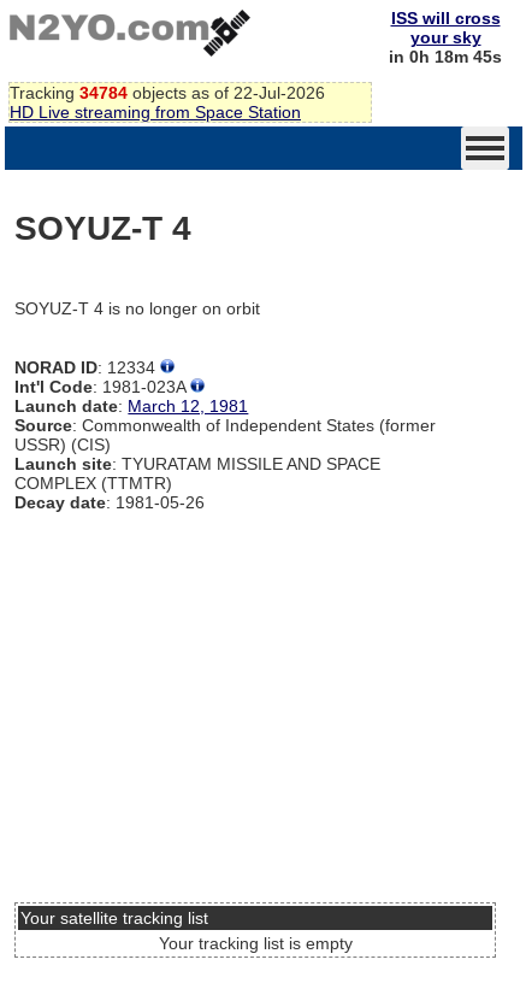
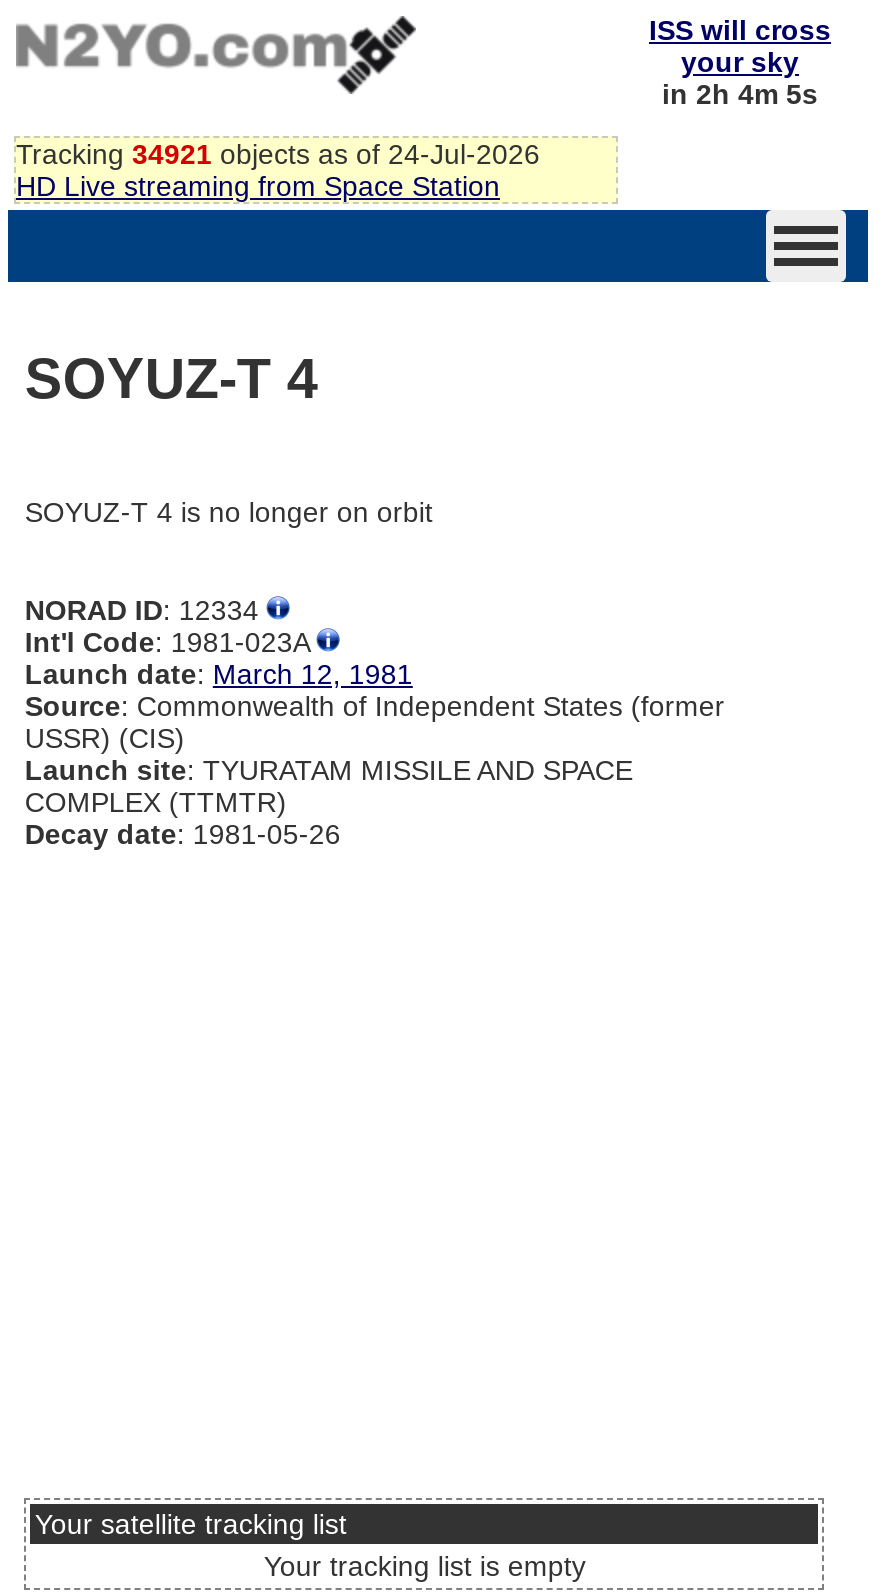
[389,47,502,66] in 0h 18m 45s -> [662,78,818,110] in 2h 4m 5s
[10,83,325,102] Tracking 34784 objects as of 22-Jul-2026 -> [16,138,540,170] Tracking 34921 objects as of 24-Jul-2026

